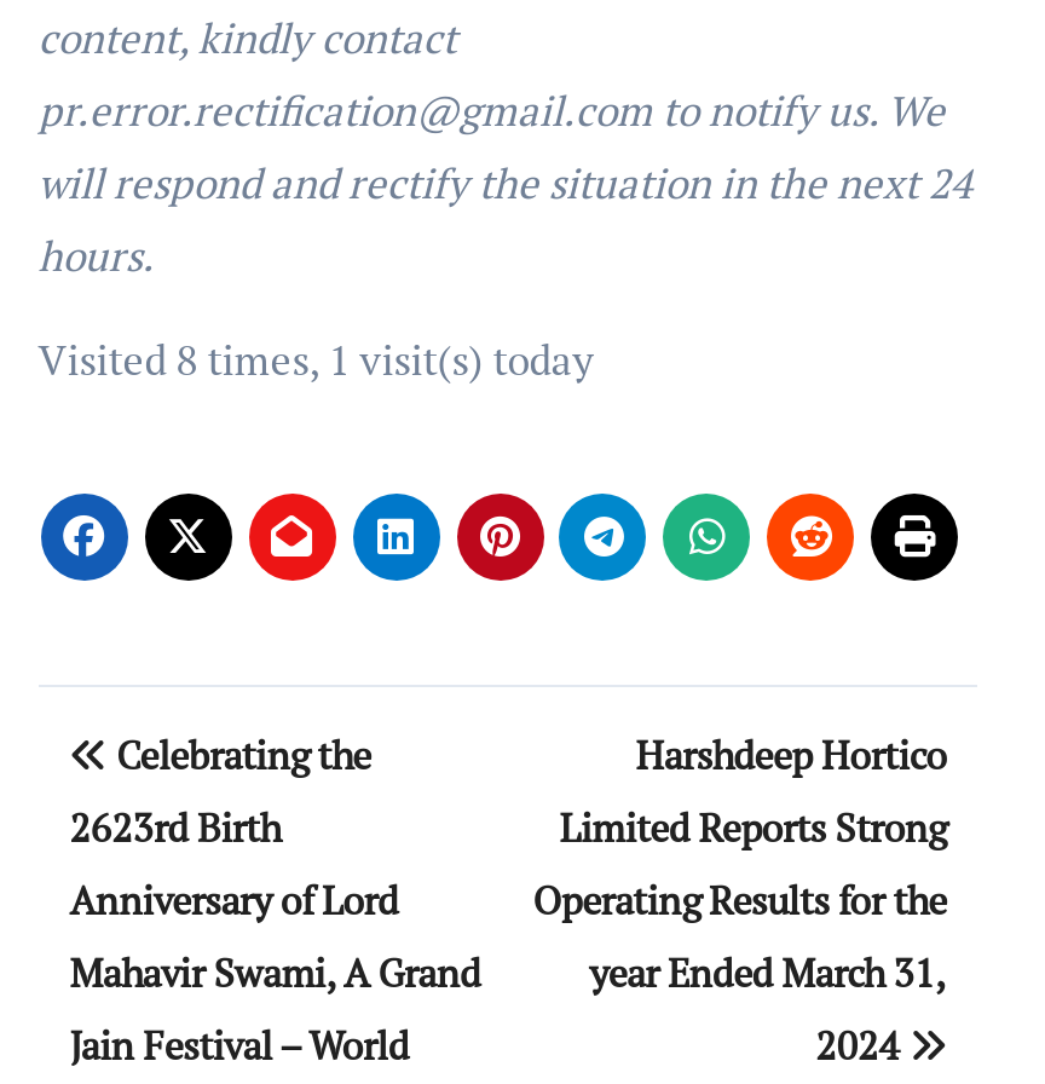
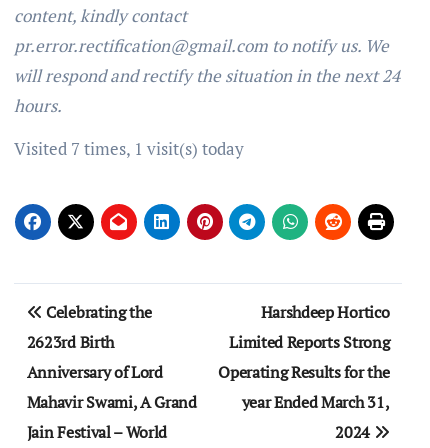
[38,331,595,387] Visited 8 times, 1 visit(s) today -> [14,137,244,160] Visited 7 times, 1 visit(s) today

